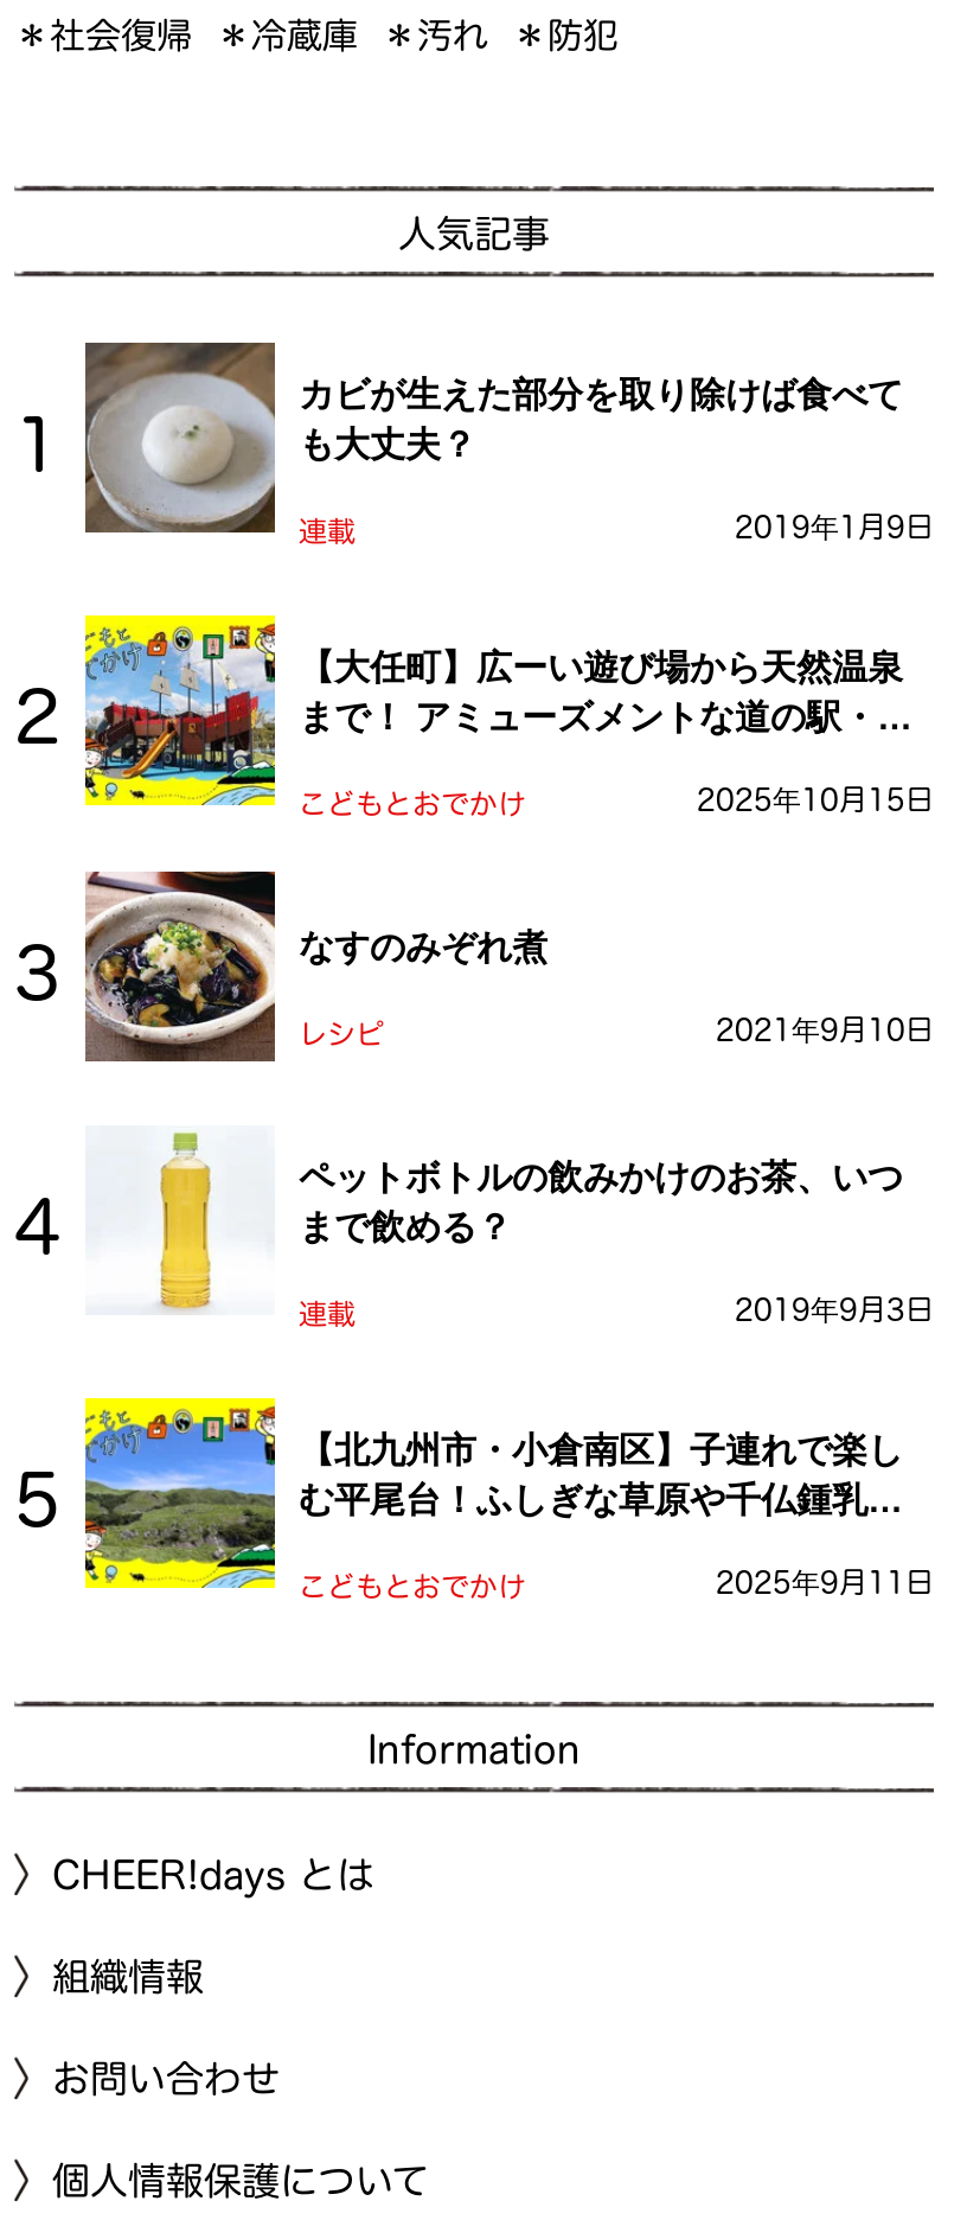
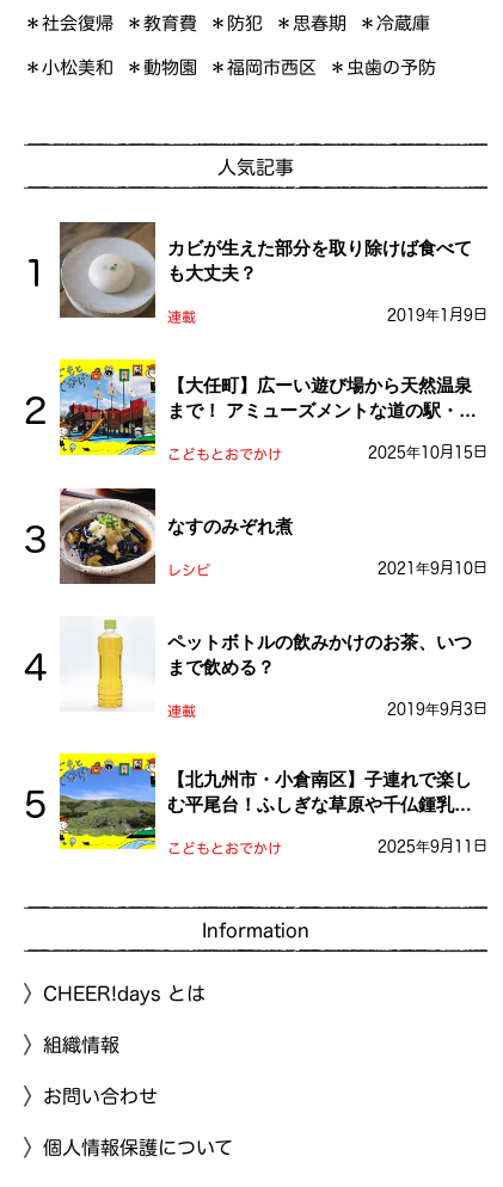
[216,17,488,53] ＊冷蔵庫 | ＊汚れ -> [125,14,197,32] ＊教育費
none -> [24,14,436,76] ＊思春期 | ＊冷蔵庫 | ＊小松美和 | ＊動物園 | ＊福岡市西区 | ＊虫歯の予防

